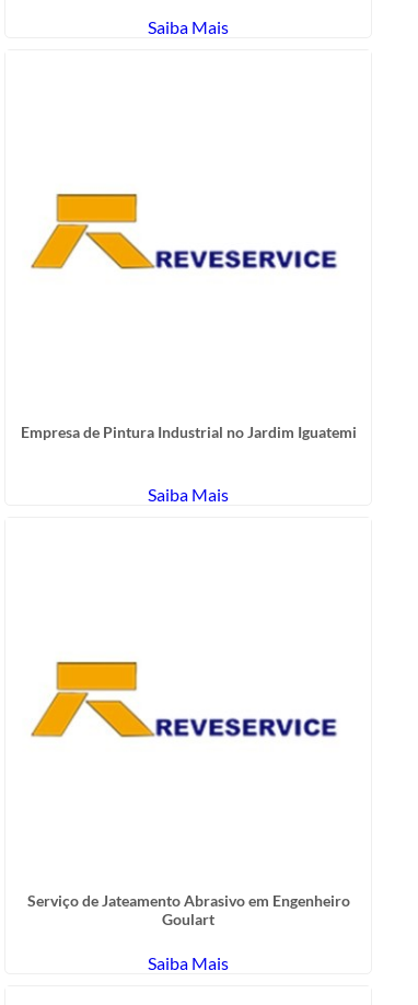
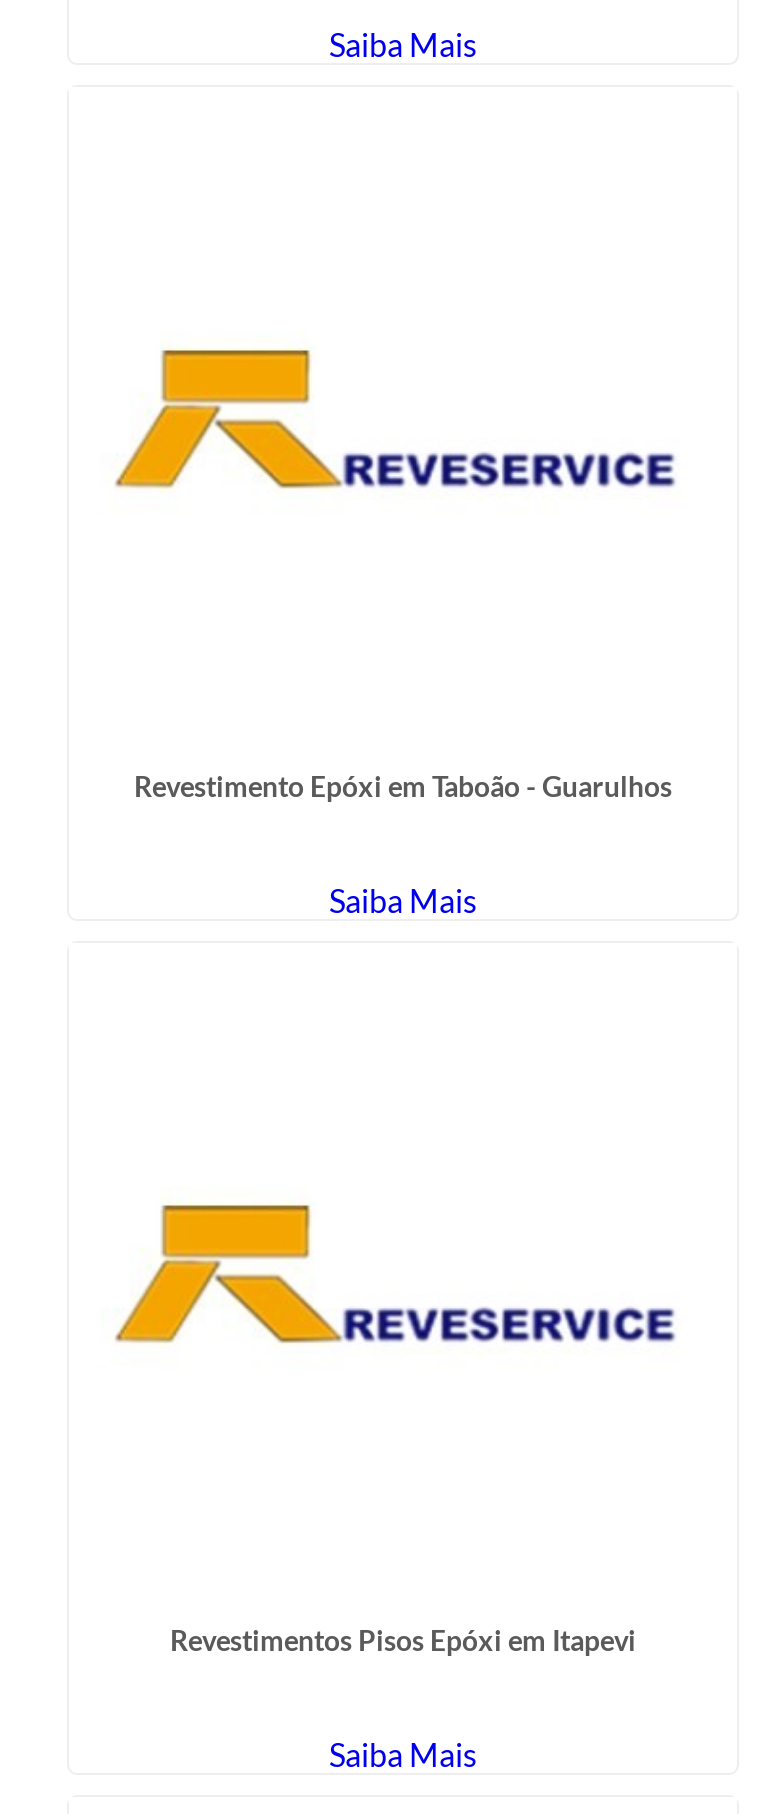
[20,423,356,441] Empresa de Pintura Industrial no Jardim Iguatemi -> [134,768,672,802] Revestimento Epóxi em Taboão - Guarulhos
[27,891,350,928] Serviço de Jateamento Abrasivo em Engenheiro | Goulart -> [170,1624,636,1658] Revestimentos Pisos Epóxi em Itapevi

